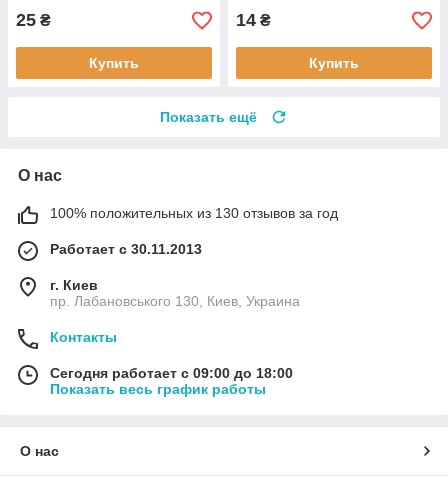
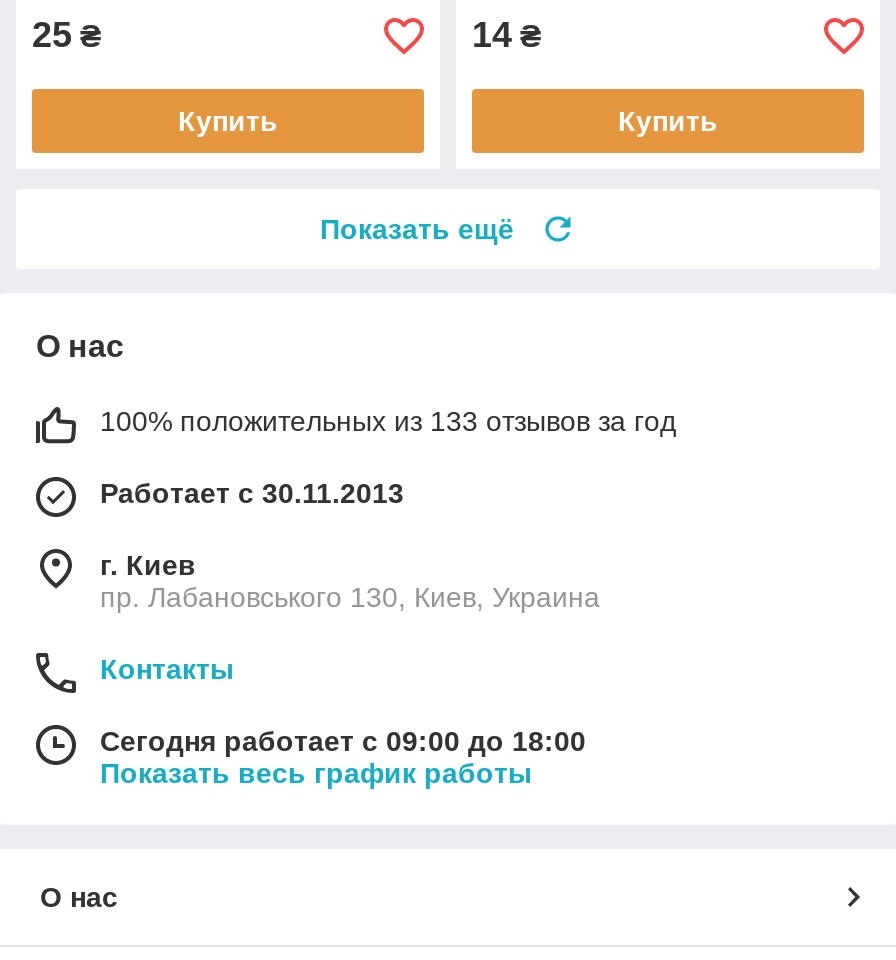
[50,205,338,221] 100% положительных из 130 отзывов за год -> [100,406,676,438] 100% положительных из 133 отзывов за год

